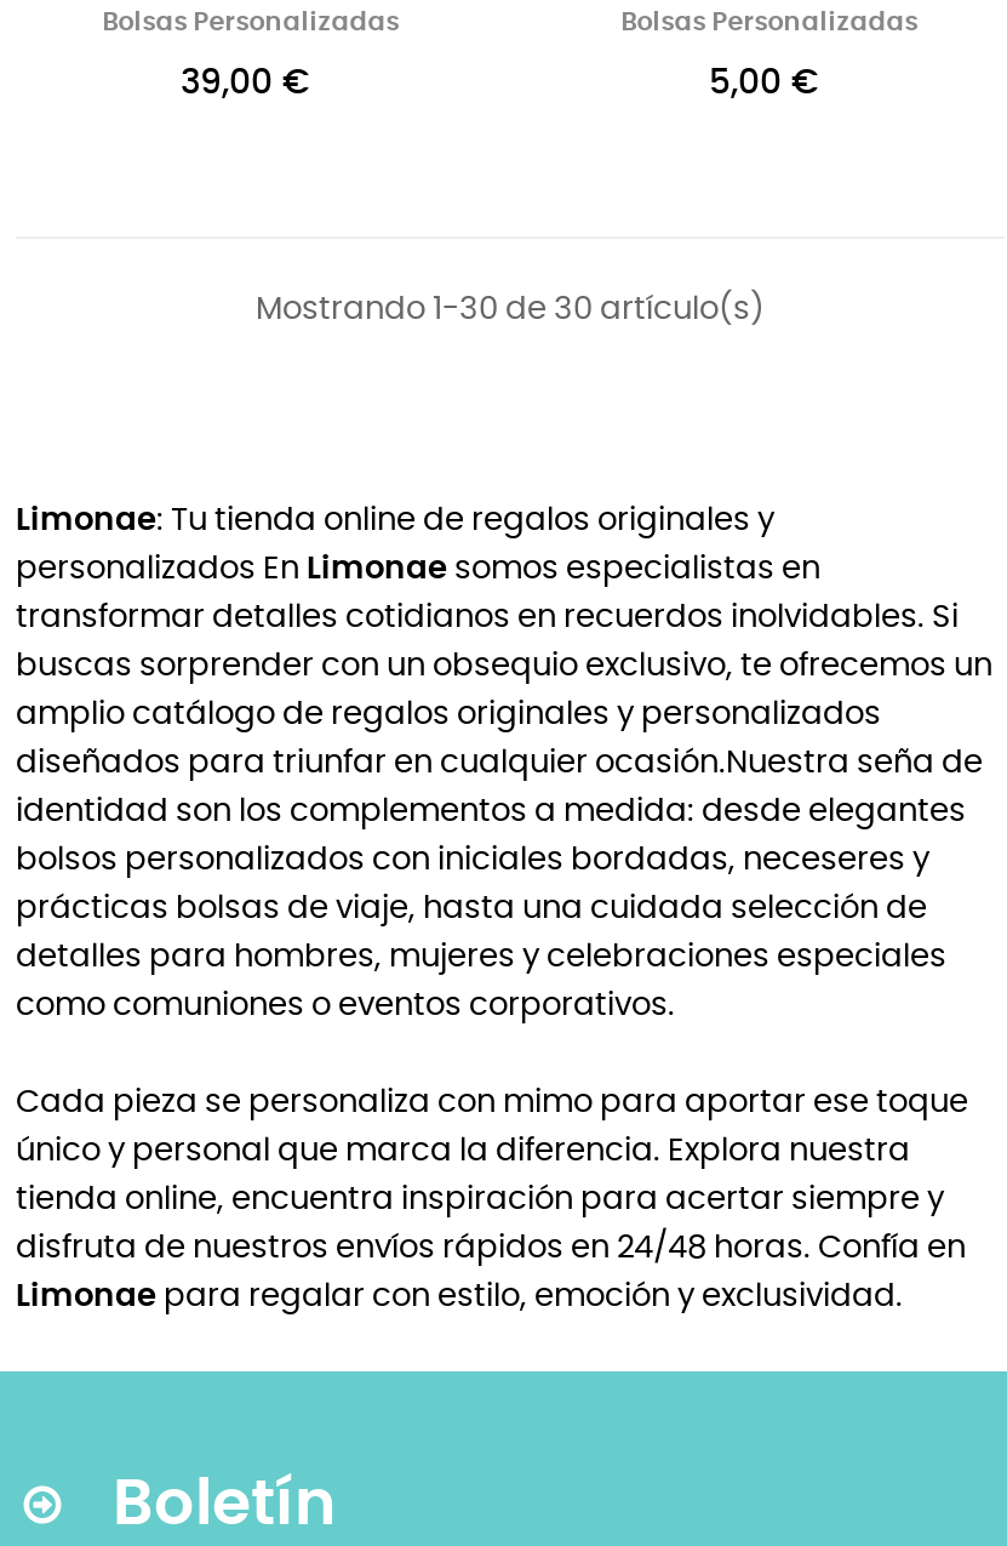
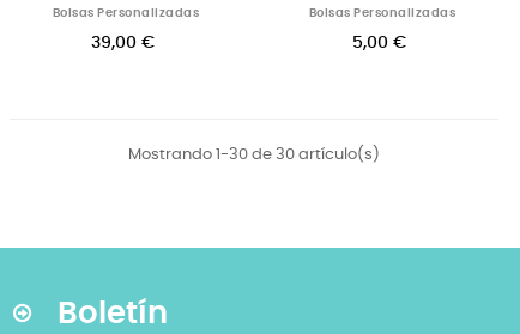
[16,506,992,1313] Limonae: Tu tienda online de regalos originales y | personalizados En Limonae somos especialistas en | transformar detalles cotidianos en recuerdos inolvidables. Si | buscas sorprender con un obsequio exclusivo, te ofrecemos un | amplio catálogo de regalos originales y personalizados | diseñados para triunfar en cualquier ocasión.Nuestra seña de | identidad son los complementos a medida: desde elegantes | bolsos personalizados con iniciales bordadas, neceseres y | prácticas bolsas de viaje, hasta una cuidada selección de | detalles para hombres, mujeres y celebraciones especiales | como comuniones o eventos corporativos. | Cada pieza se personaliza con mimo para aportar ese toque | único y personal que marca la diferencia. Explora nuestra | tienda online, encuentra inspiración para acertar siempre y | disfruta de nuestros envíos rápidos en 24/48 horas. Confía en | Limonae para regalar con estilo, emoción y exclusividad. -> none

